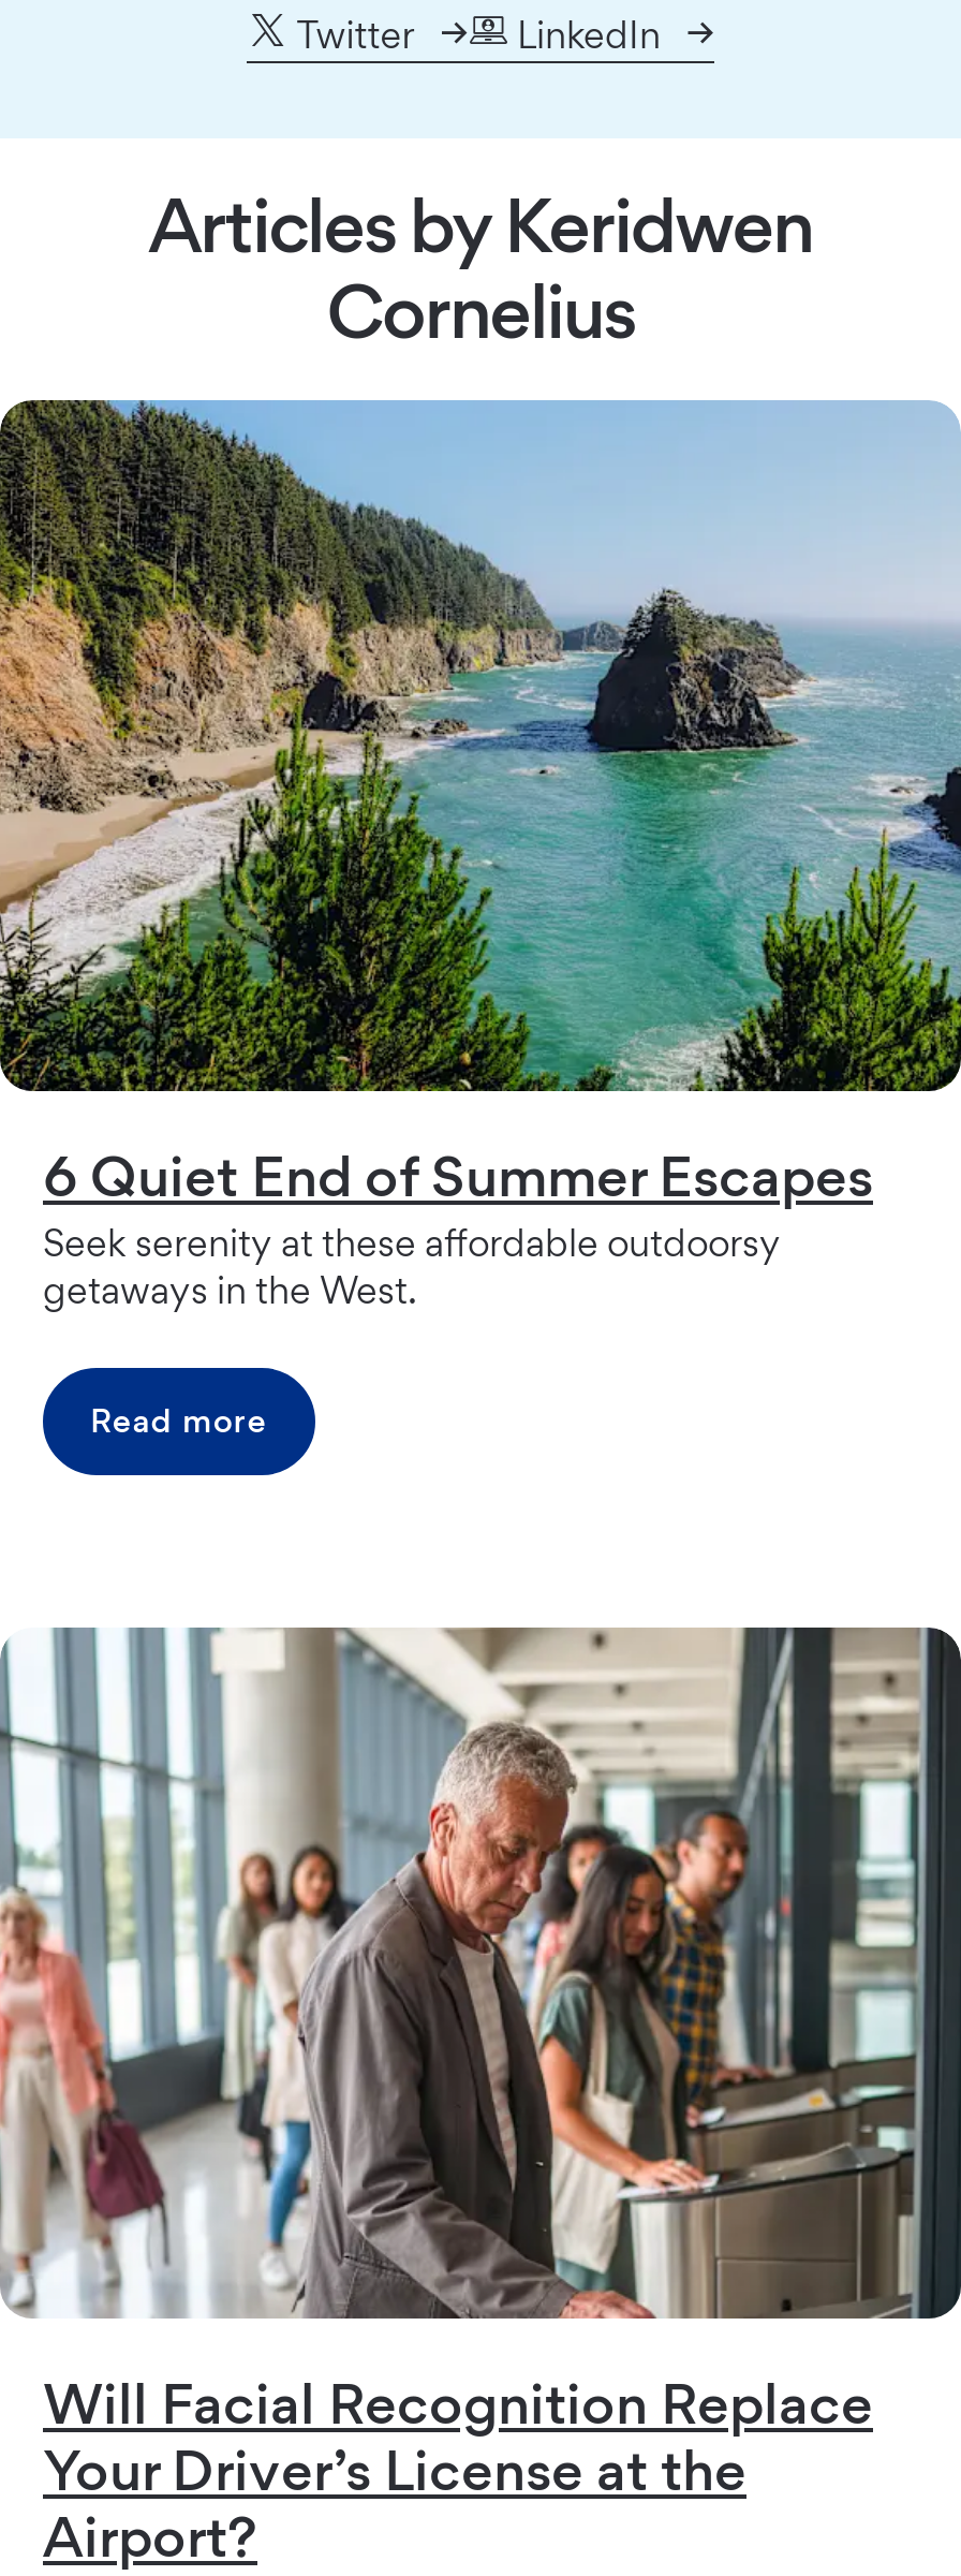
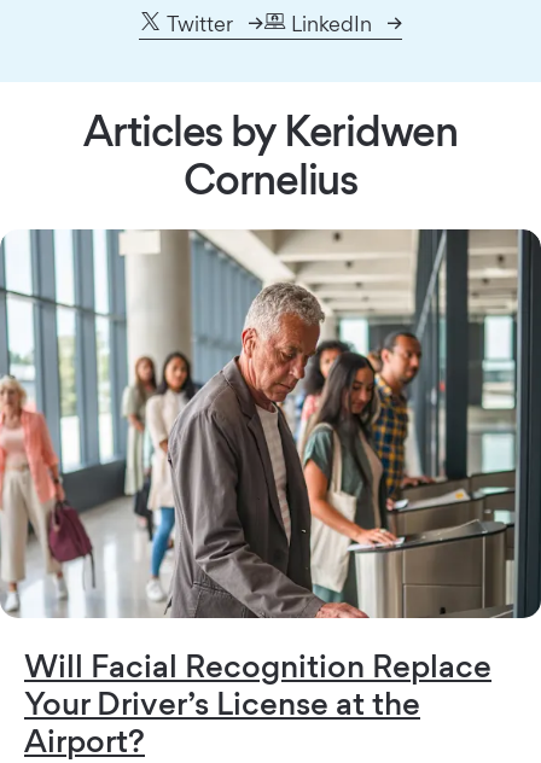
[6,398,955,1441] [image] | 6 Quiet End of Summer Escapes | Seek serenity at these affordable outdoorsy | getaways in the West. | Read more -> none

